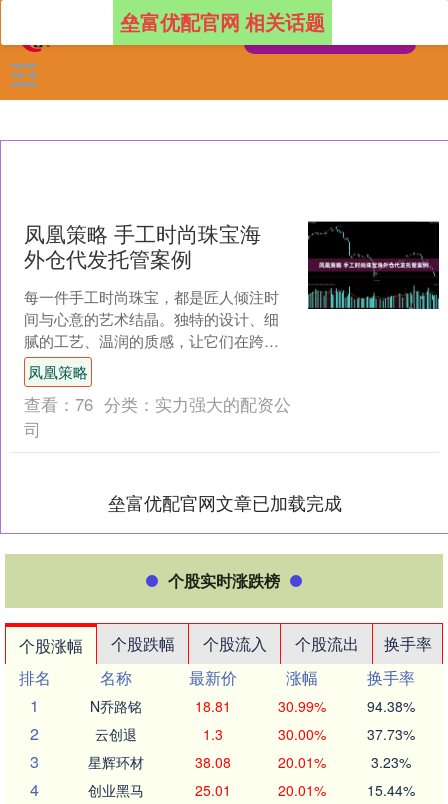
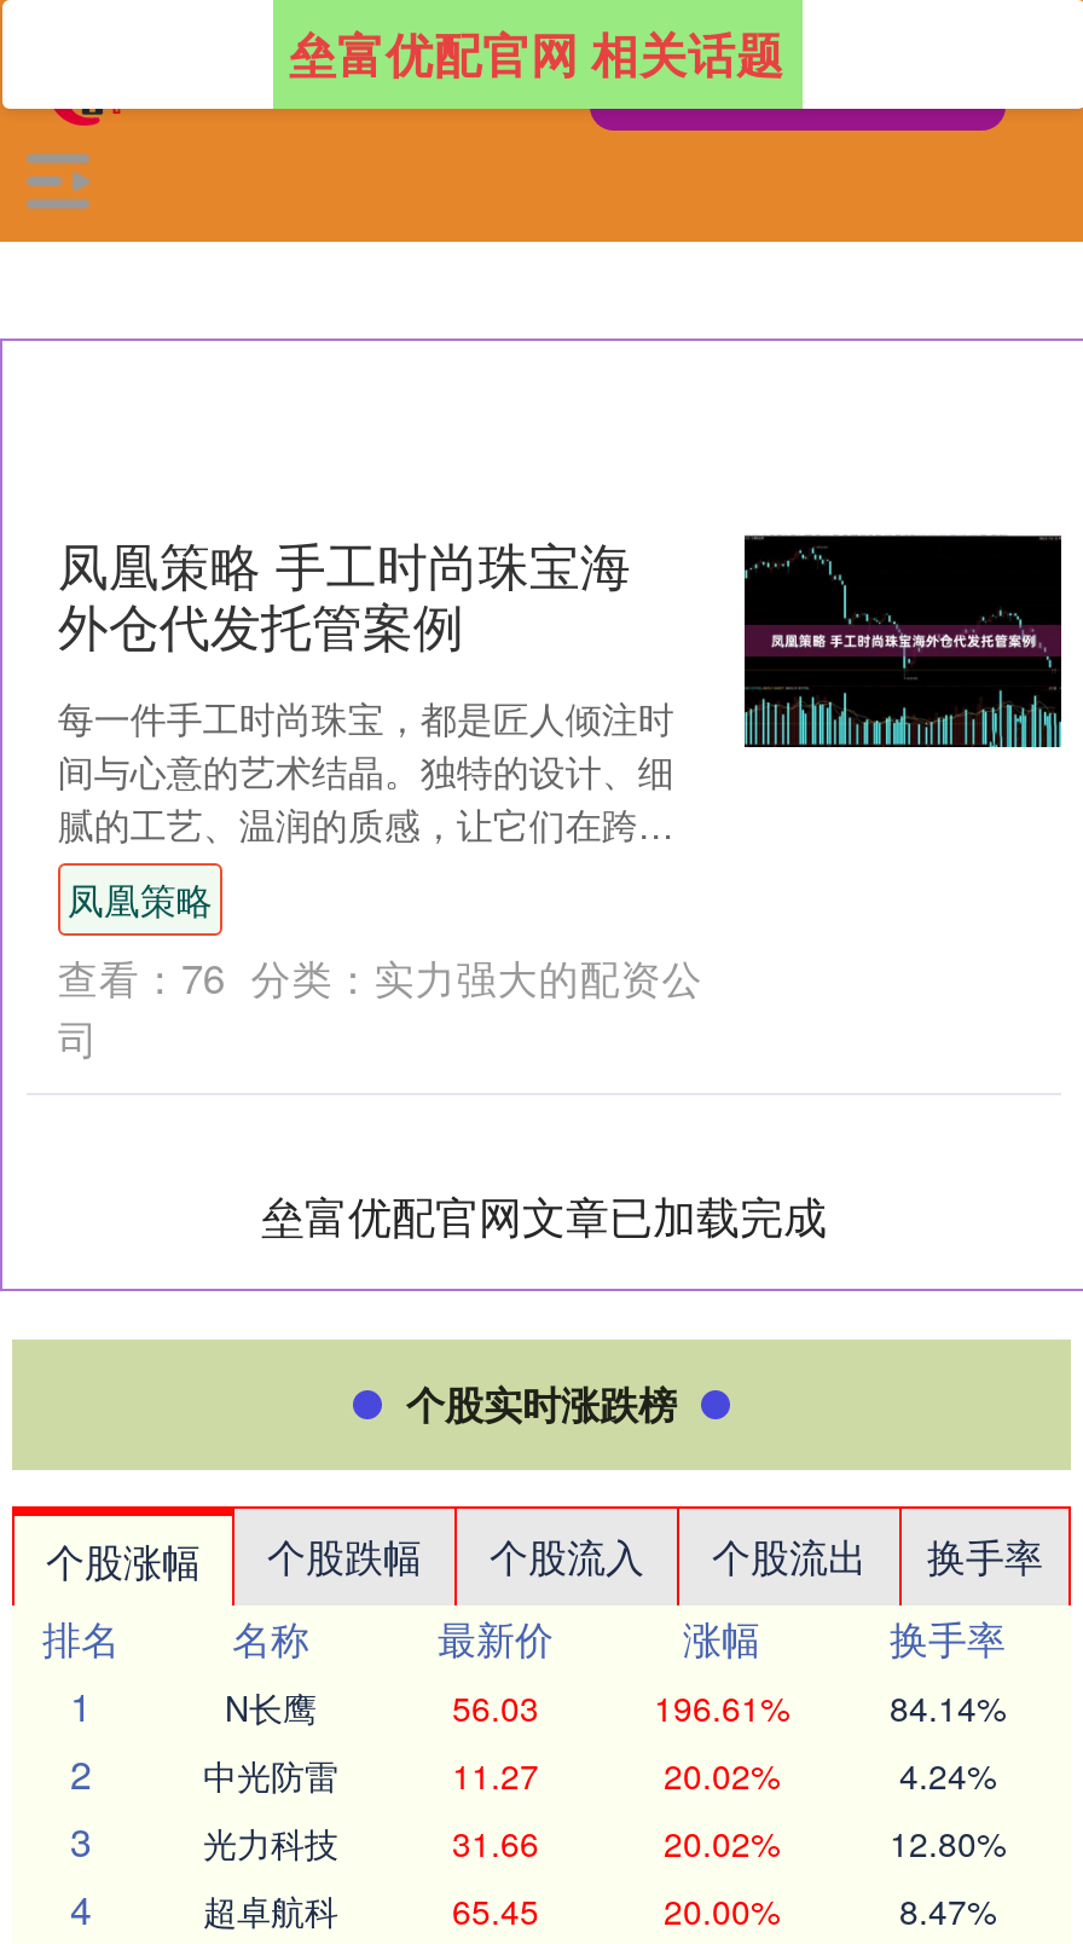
[90,696,414,716] N乔路铭 | 18.81 | 30.99% | 94.38% -> [225,1683,1006,1731] N长鹰 | 56.03 | 196.61% | 84.14%
[95,724,414,744] 云创退 | 1.3 | 30.00% | 37.73% -> [203,1751,996,1799] 中光防雷 | 11.27 | 20.02% | 4.24%
[88,752,410,772] 星辉环材 | 38.08 | 20.01% | 3.23% -> [203,1818,1006,1867] 光力科技 | 31.66 | 20.02% | 12.80%
[88,780,414,800] 创业黑马 | 25.01 | 20.01% | 15.44% -> [203,1886,996,1934] 超卓航科 | 65.45 | 20.00% | 8.47%

